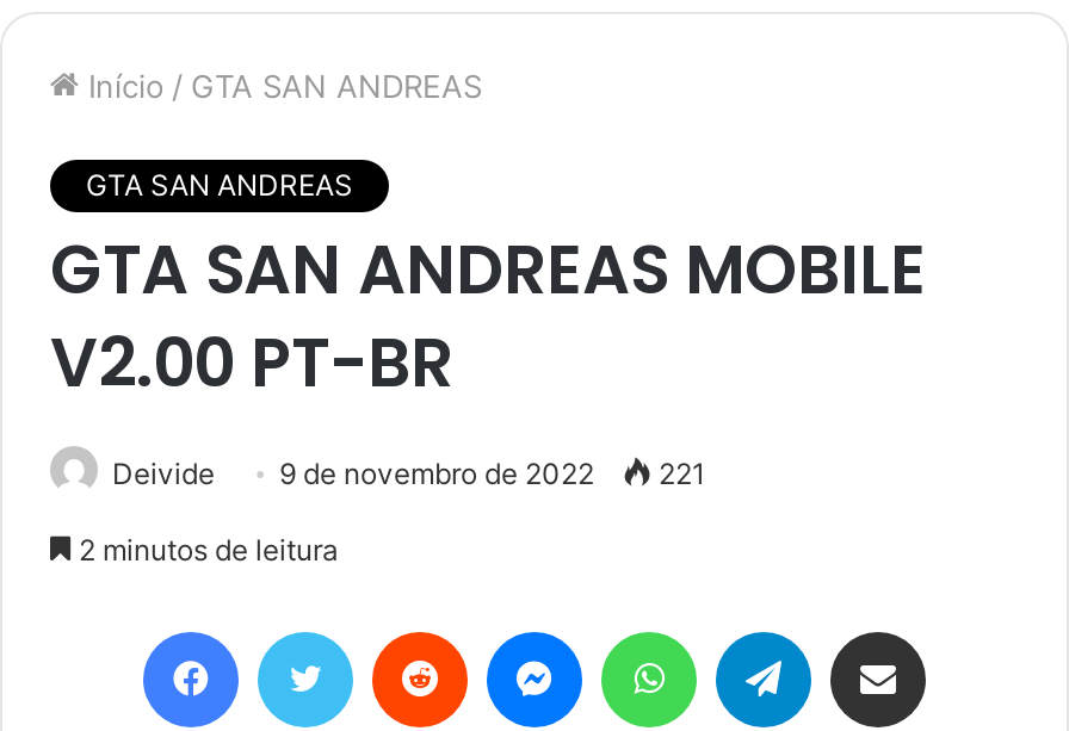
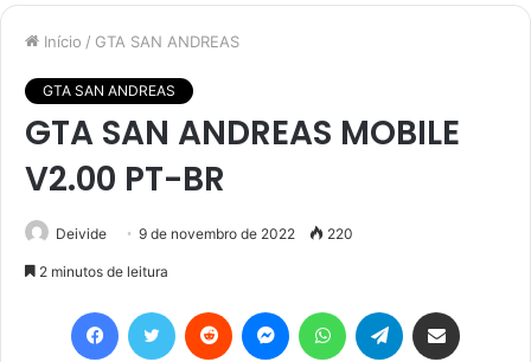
[112,456,706,491] Deivide 9 de novembro de 2022 221 -> [56,225,353,243] Deivide 9 de novembro de 2022 220

